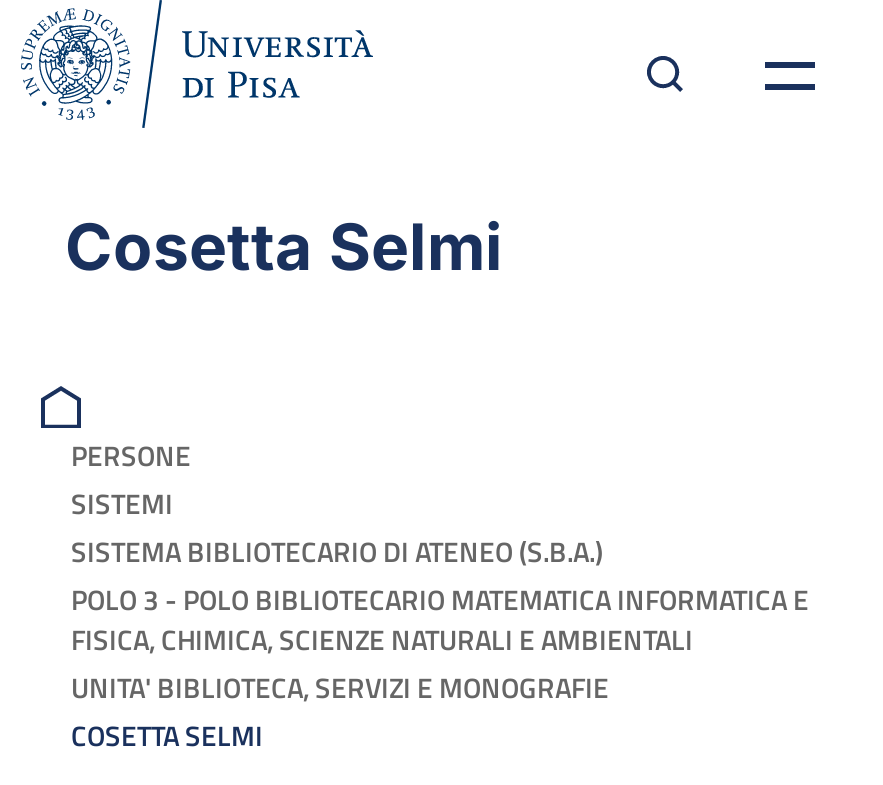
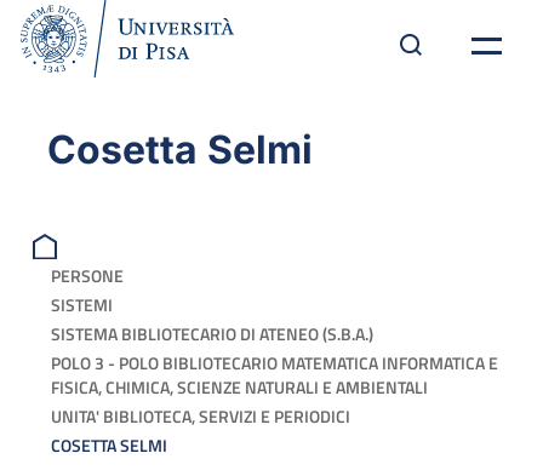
[71,667,609,709] UNITA' BIBLIOTECA, SERVIZI E MONOGRAFIE -> [51,404,350,429] UNITA' BIBLIOTECA, SERVIZI E PERIODICI

